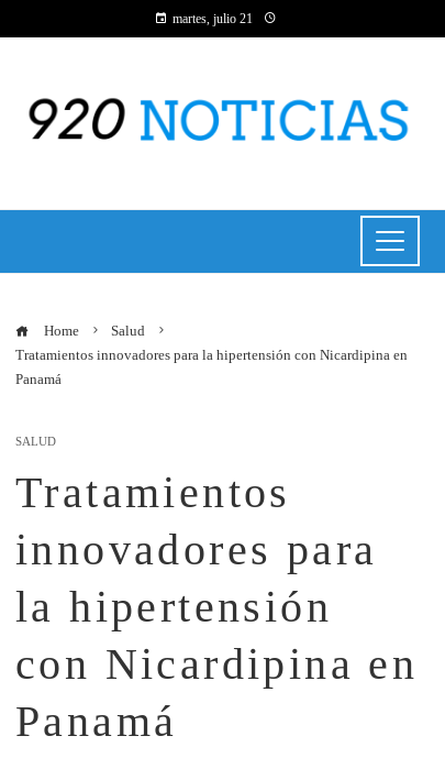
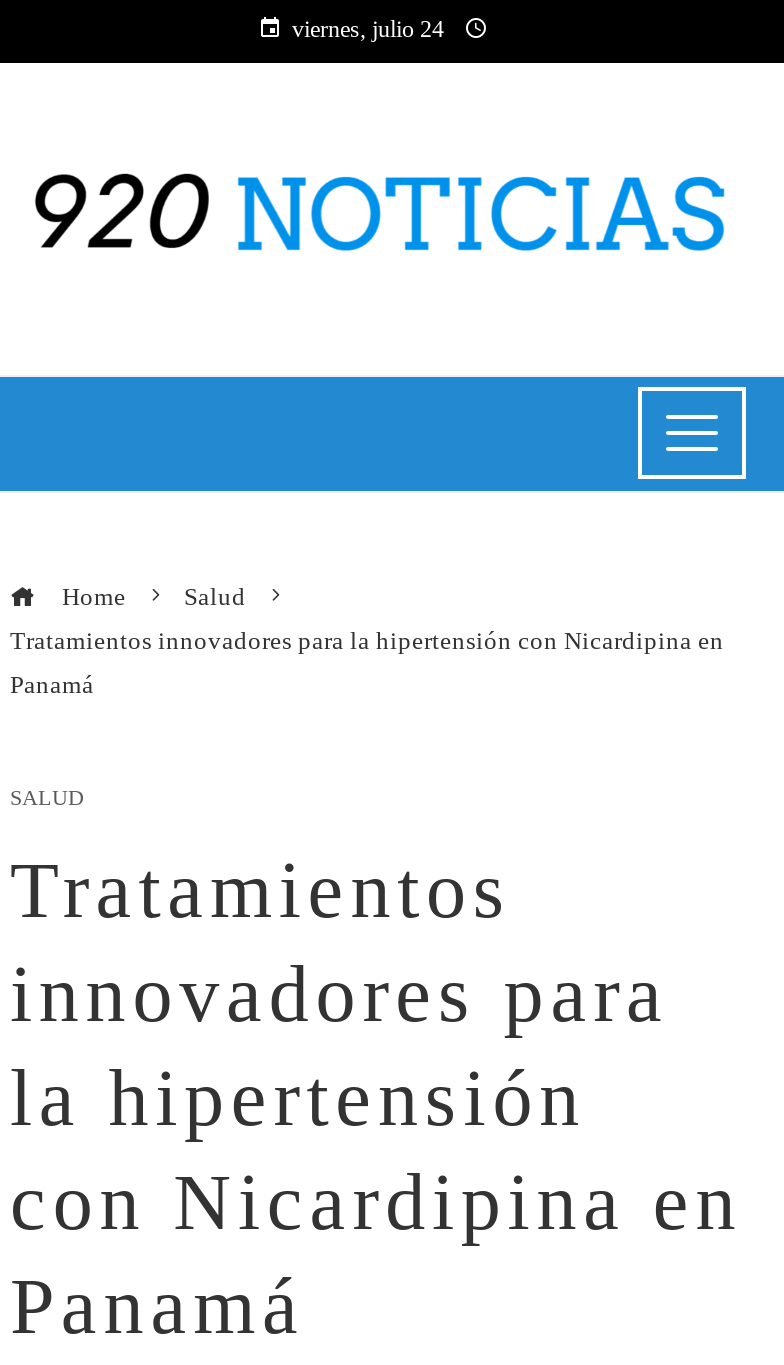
[172,11,252,26] martes, julio 21 -> [292,15,444,43] viernes, julio 24

